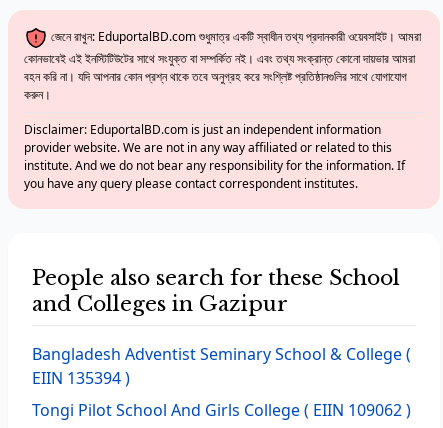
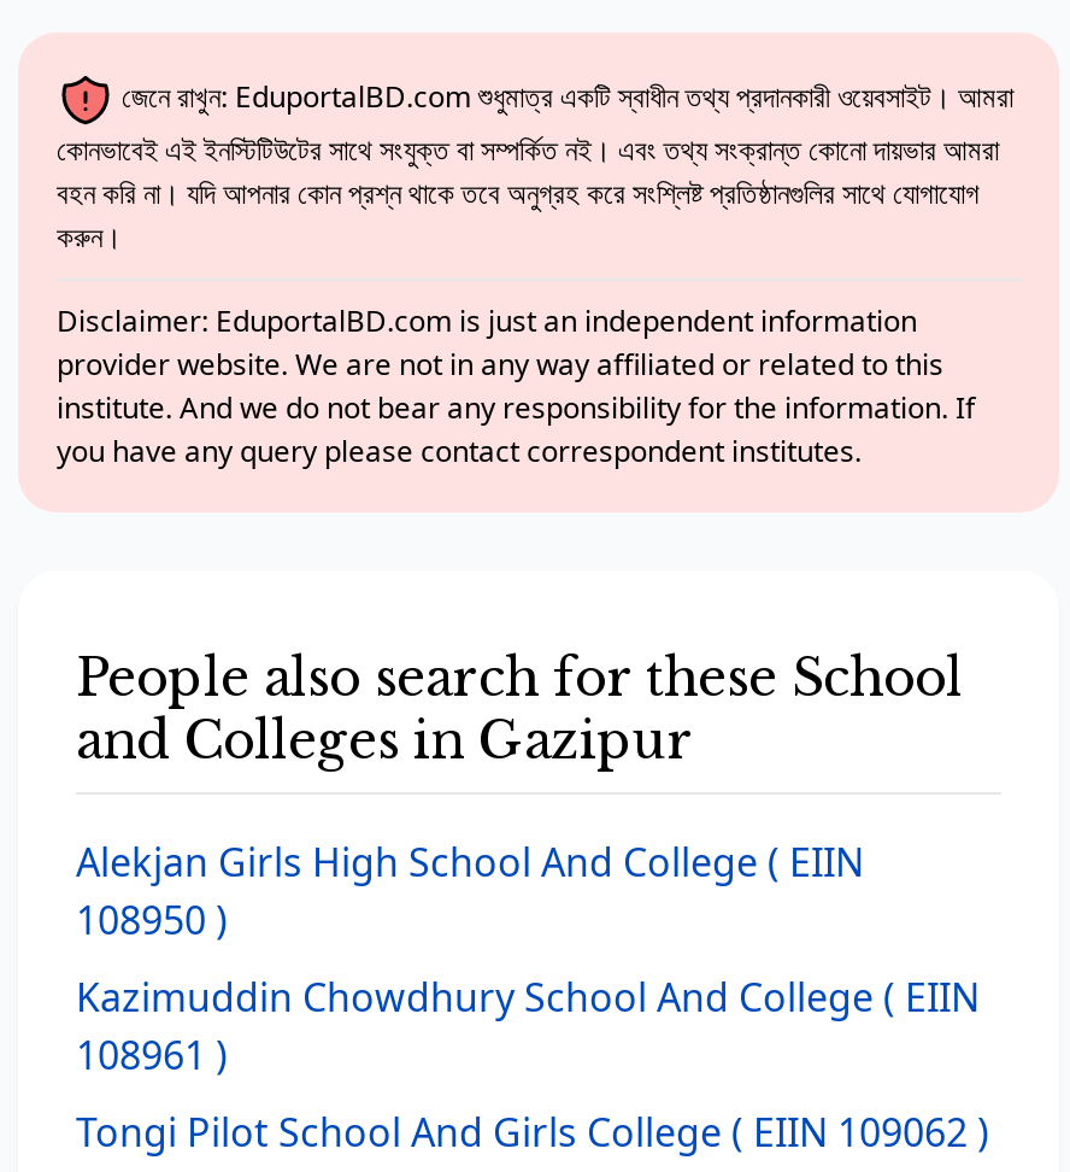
[32,343,411,389] Bangladesh Adventist Seminary School & College ( | EIIN 135394 ) -> [76,836,980,1082] Alekjan Girls High School And College ( EIIN | 108950 ) | Kazimuddin Chowdhury School And College ( EIIN | 108961 )

